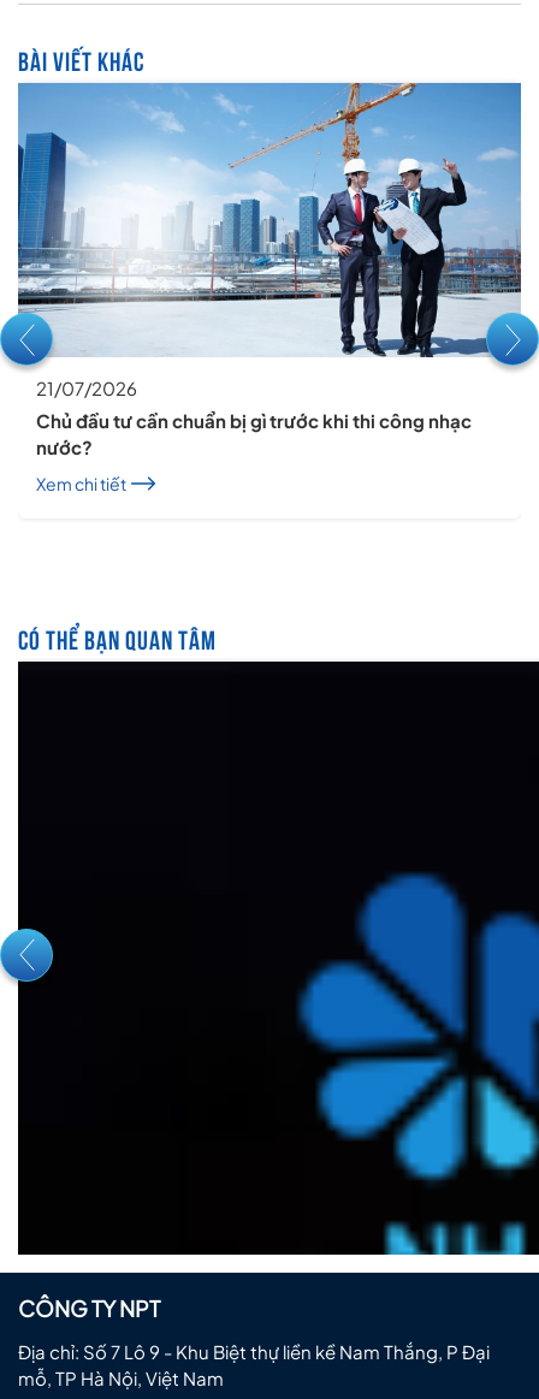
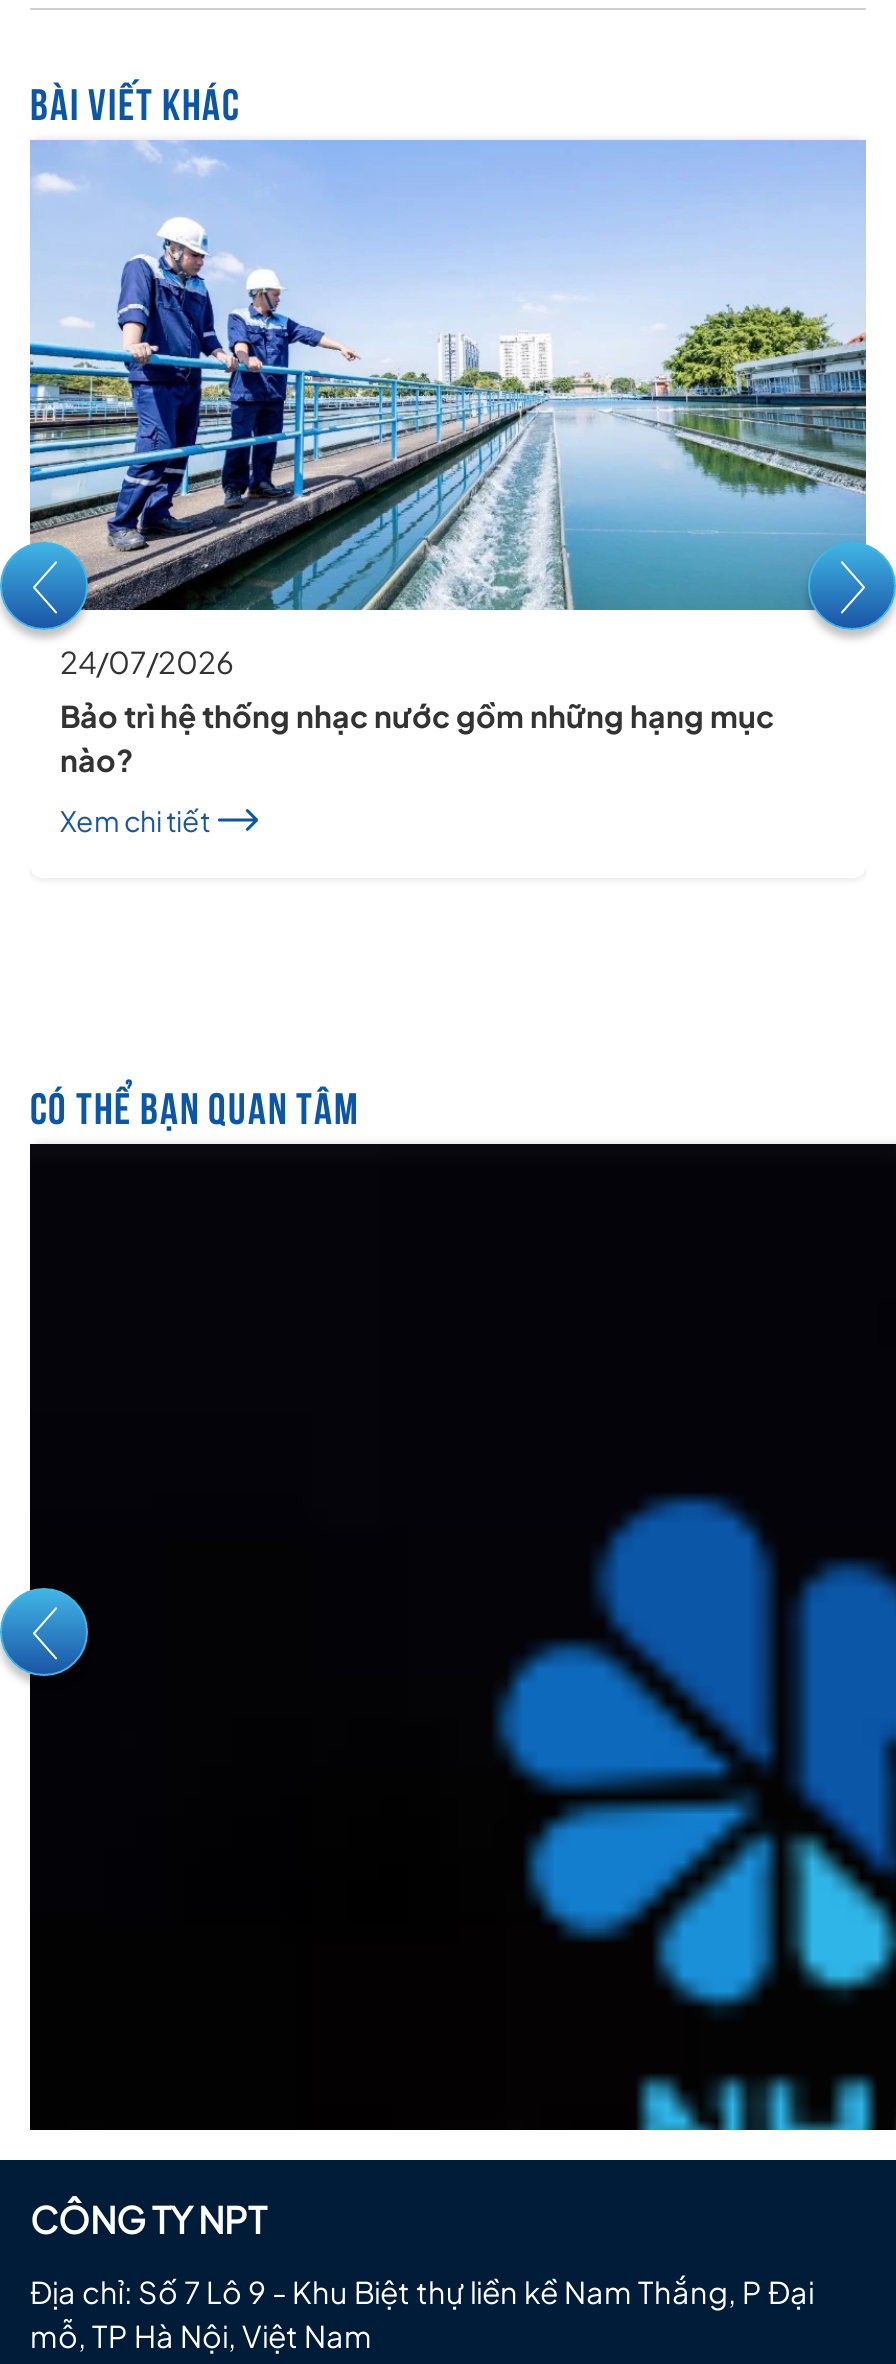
[4,82,535,459] [image] | 21/07/2026 | Chủ đầu tư cần chuẩn bị gì trước khi thi công nhạc | nước? -> [6,138,890,777] [image] | 24/07/2026 | Bảo trì hệ thống nhạc nước gồm những hạng mục | nào?

